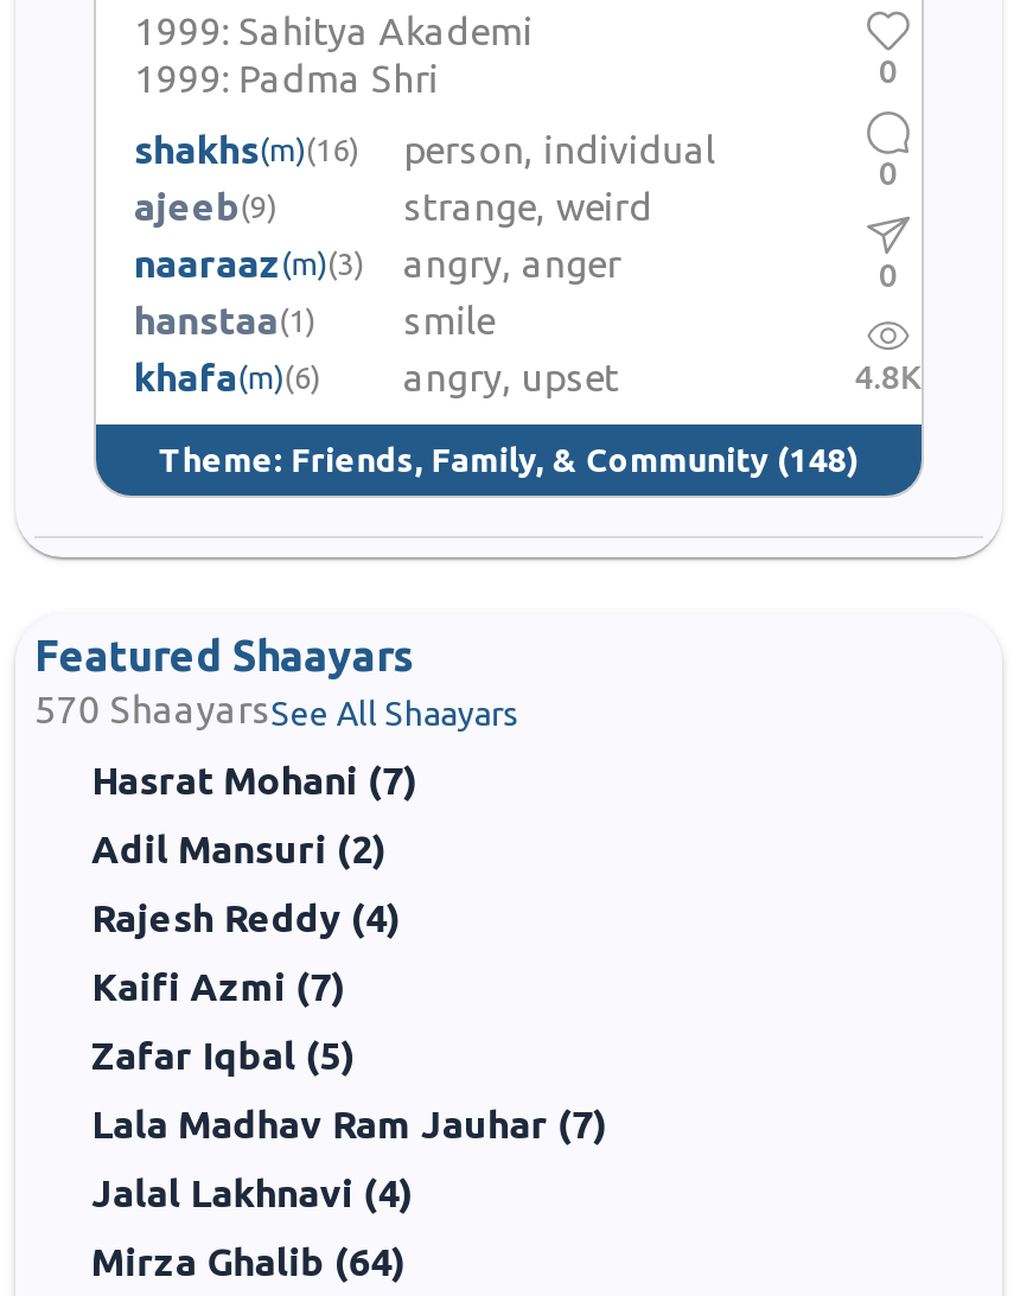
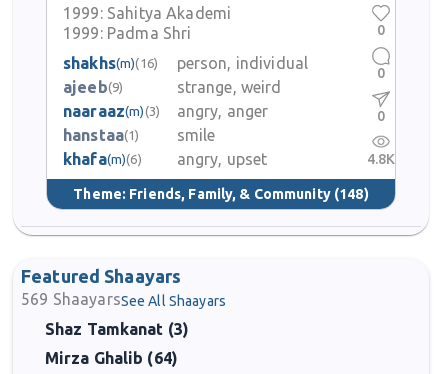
[34,688,608,1214] 570 ShaayarsSee All Shaayars | Hasrat Mohani (7) | Adil Mansuri (2) | Rajesh Reddy (4) | Kaifi Azmi (7) | Zafar Iqbal (5) | Lala Madhav Ram Jauhar (7) | Jalal Lakhnavi (4) -> [21,290,226,338] 569 ShaayarsSee All Shaayars | Shaz Tamkanat (3)

